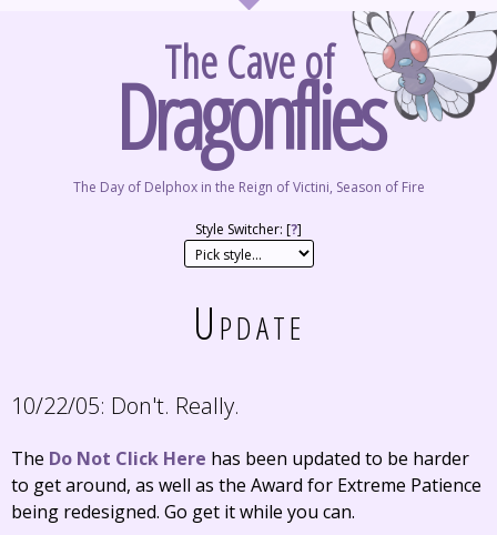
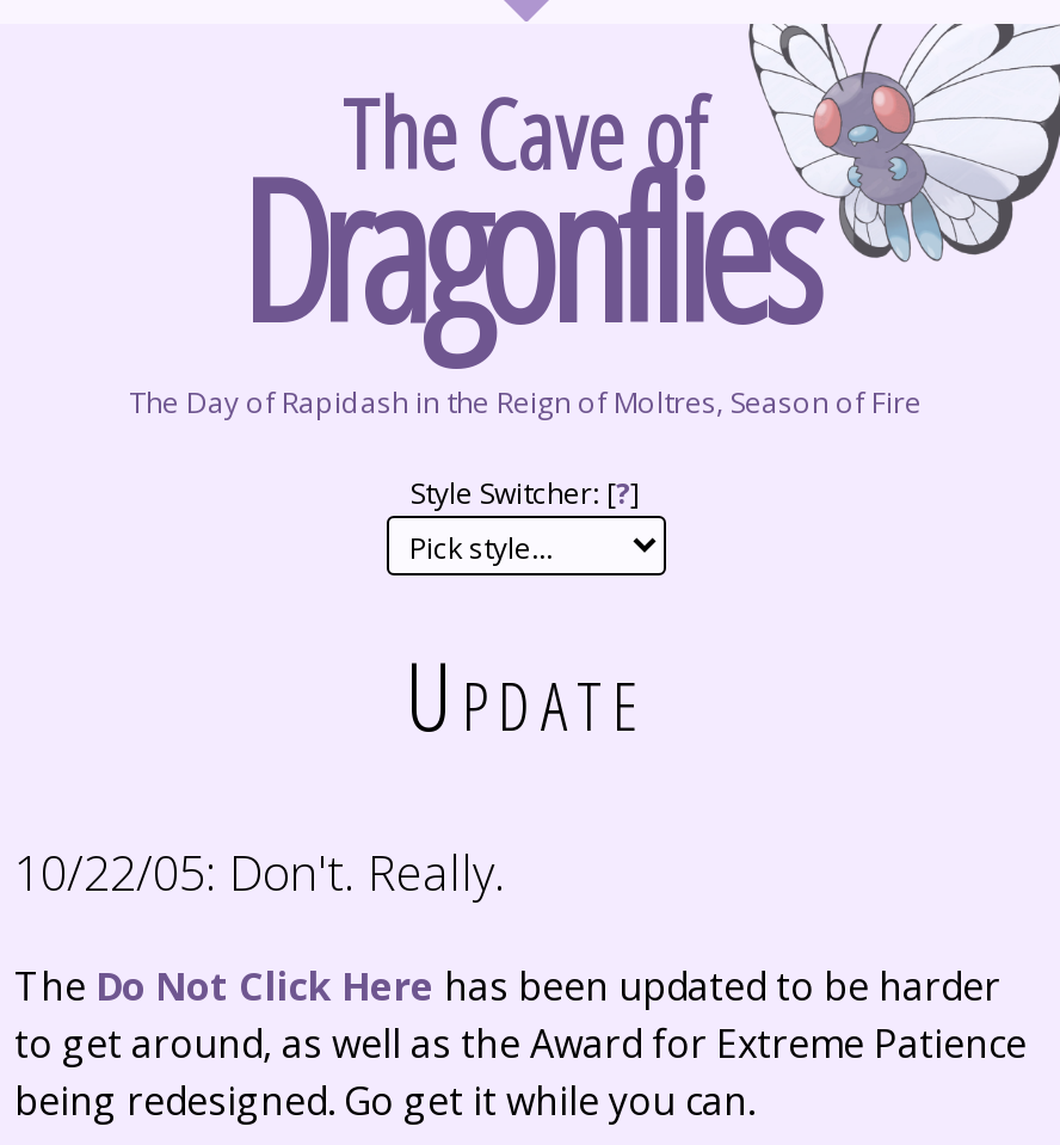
[73,178,424,196] The Day of Delphox in the Reign of Victini, Season of Fire -> [129,382,922,423] The Day of Rapidash in the Reign of Moltres, Season of Fire

